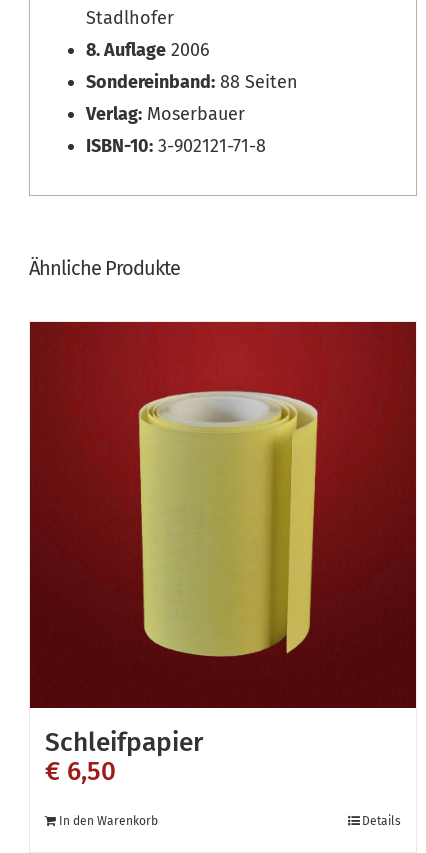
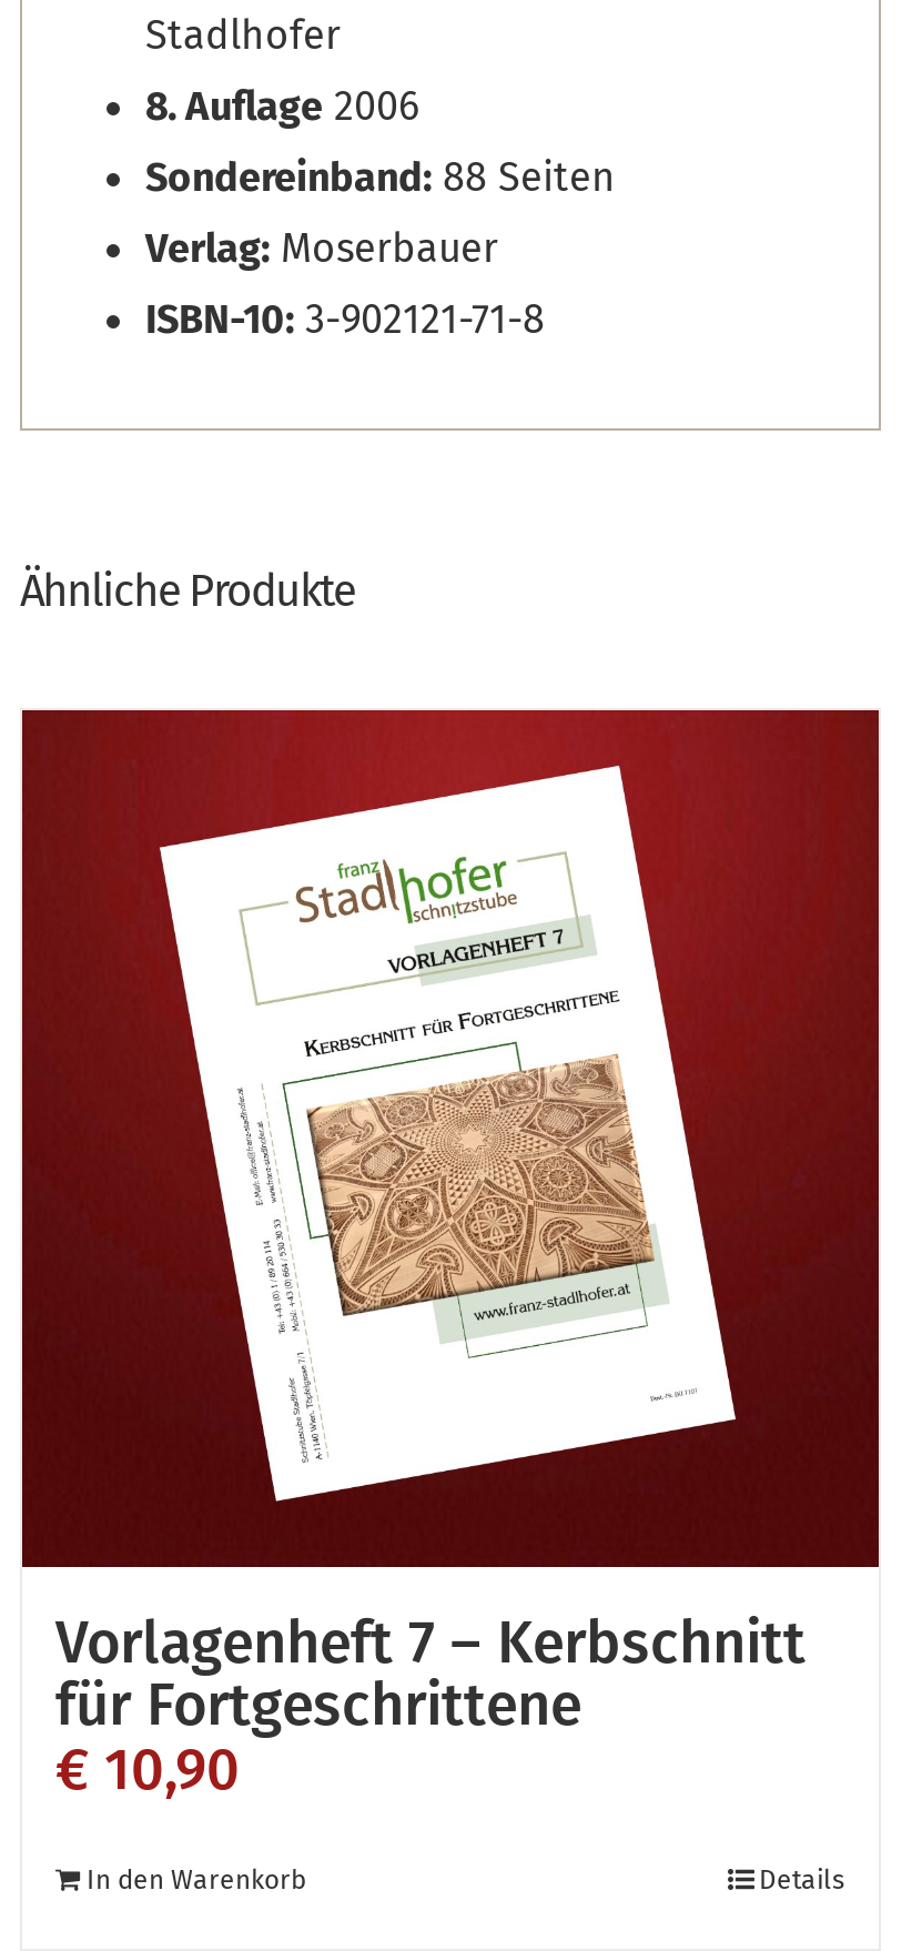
[97,347,347,657] [image] -> [158,764,737,1503] [image]
[45,726,203,787] Schleifpapier | €6,50 -> [55,1607,806,1805] Vorlagenheft 7 – Kerbschnitt | für Fortgeschrittene | €10,90

